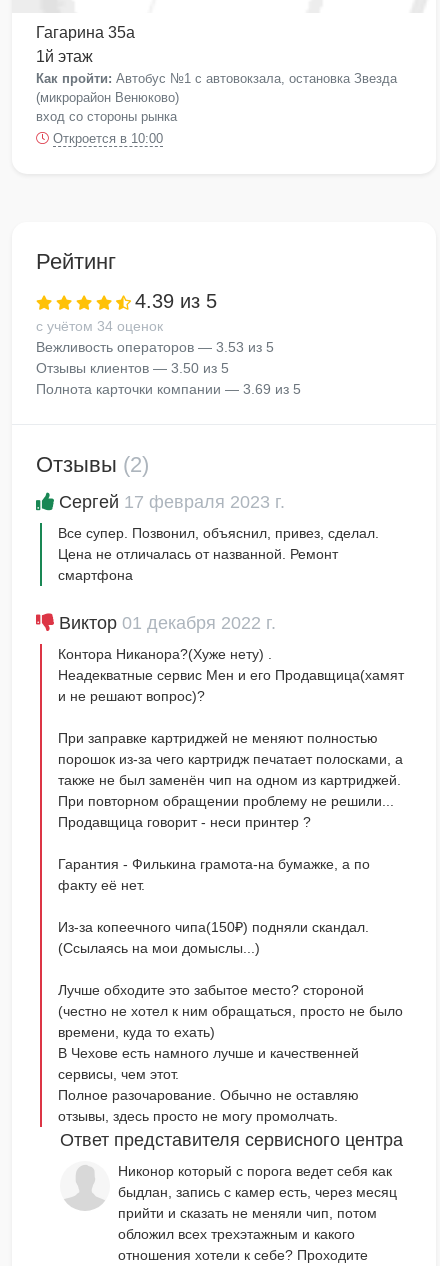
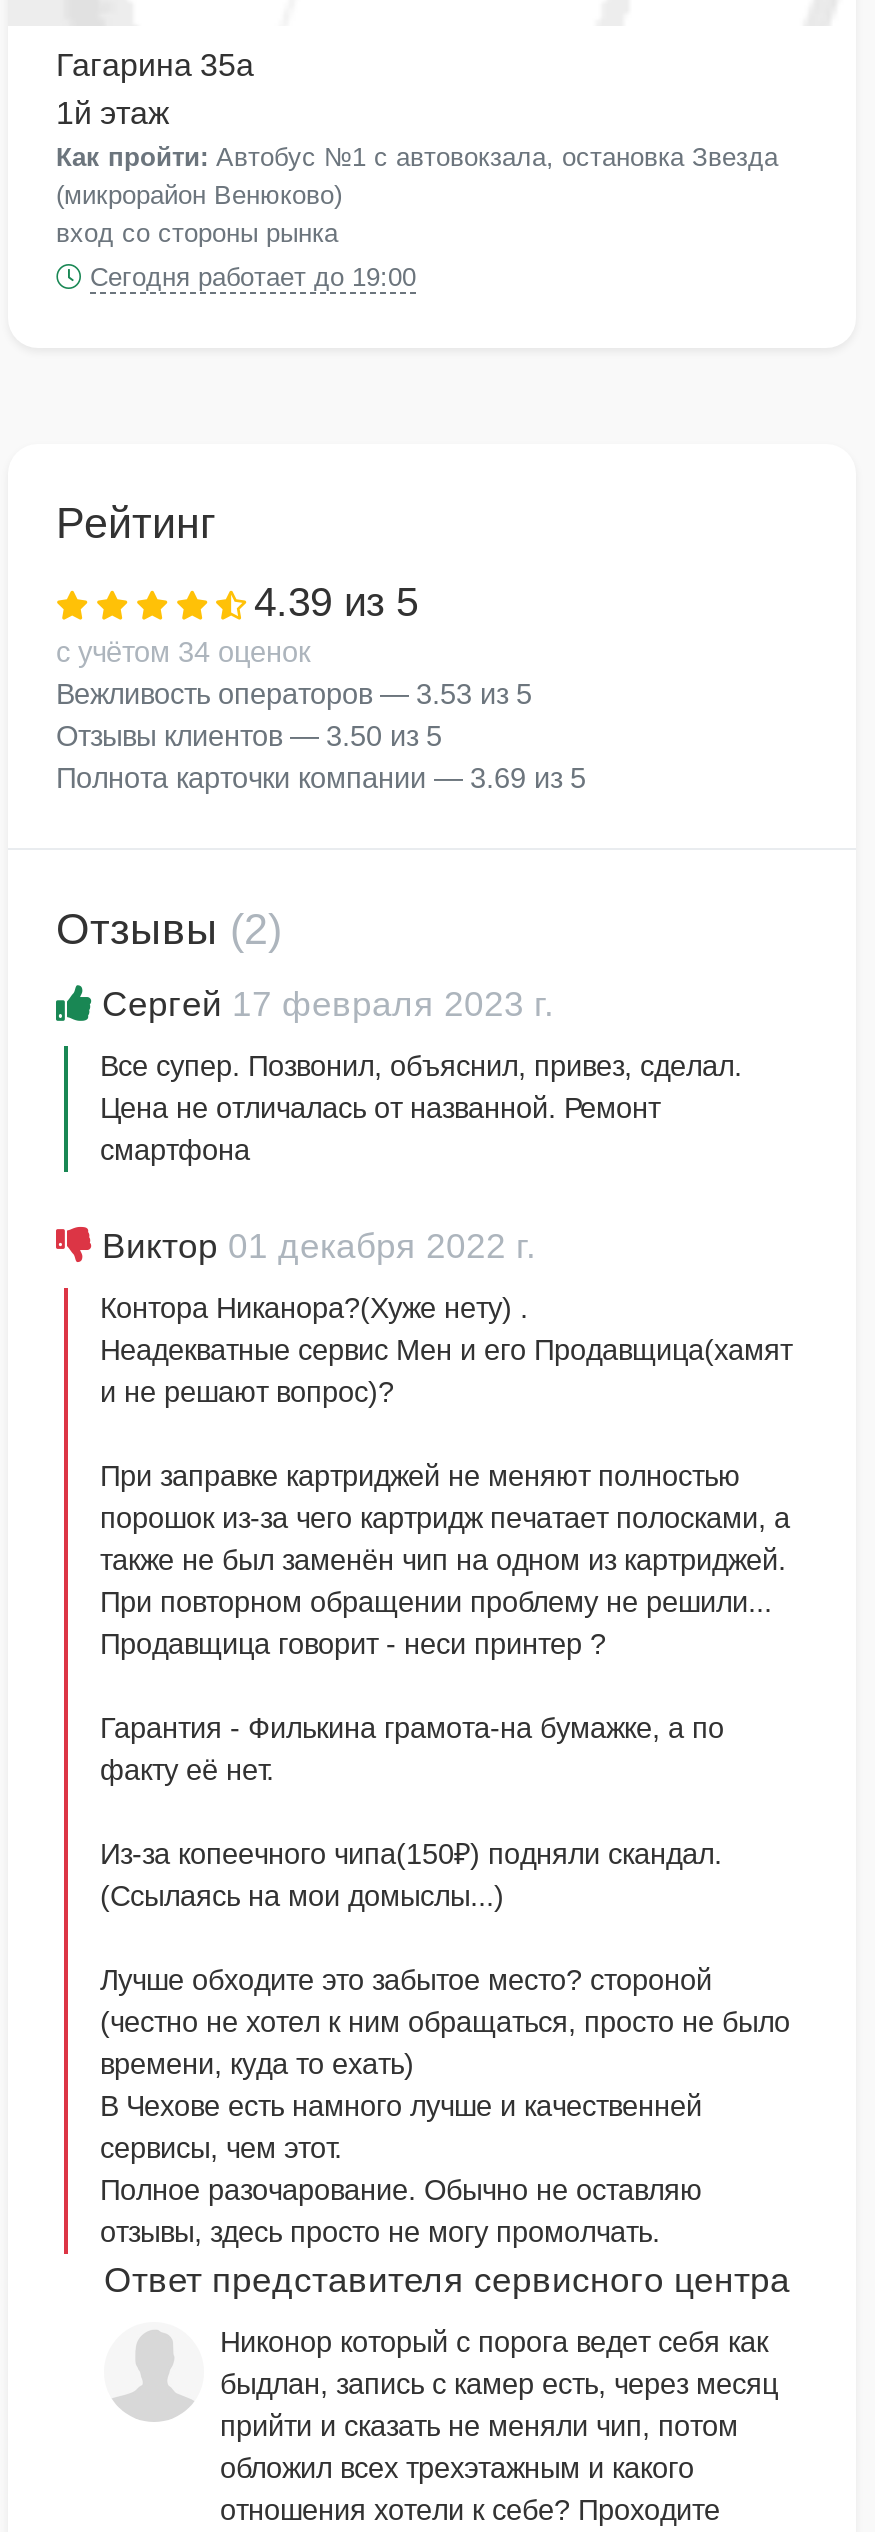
[53,131,163,146] Откроется в 10:00 -> [90,262,416,292] Сегодня работает до 19:00

